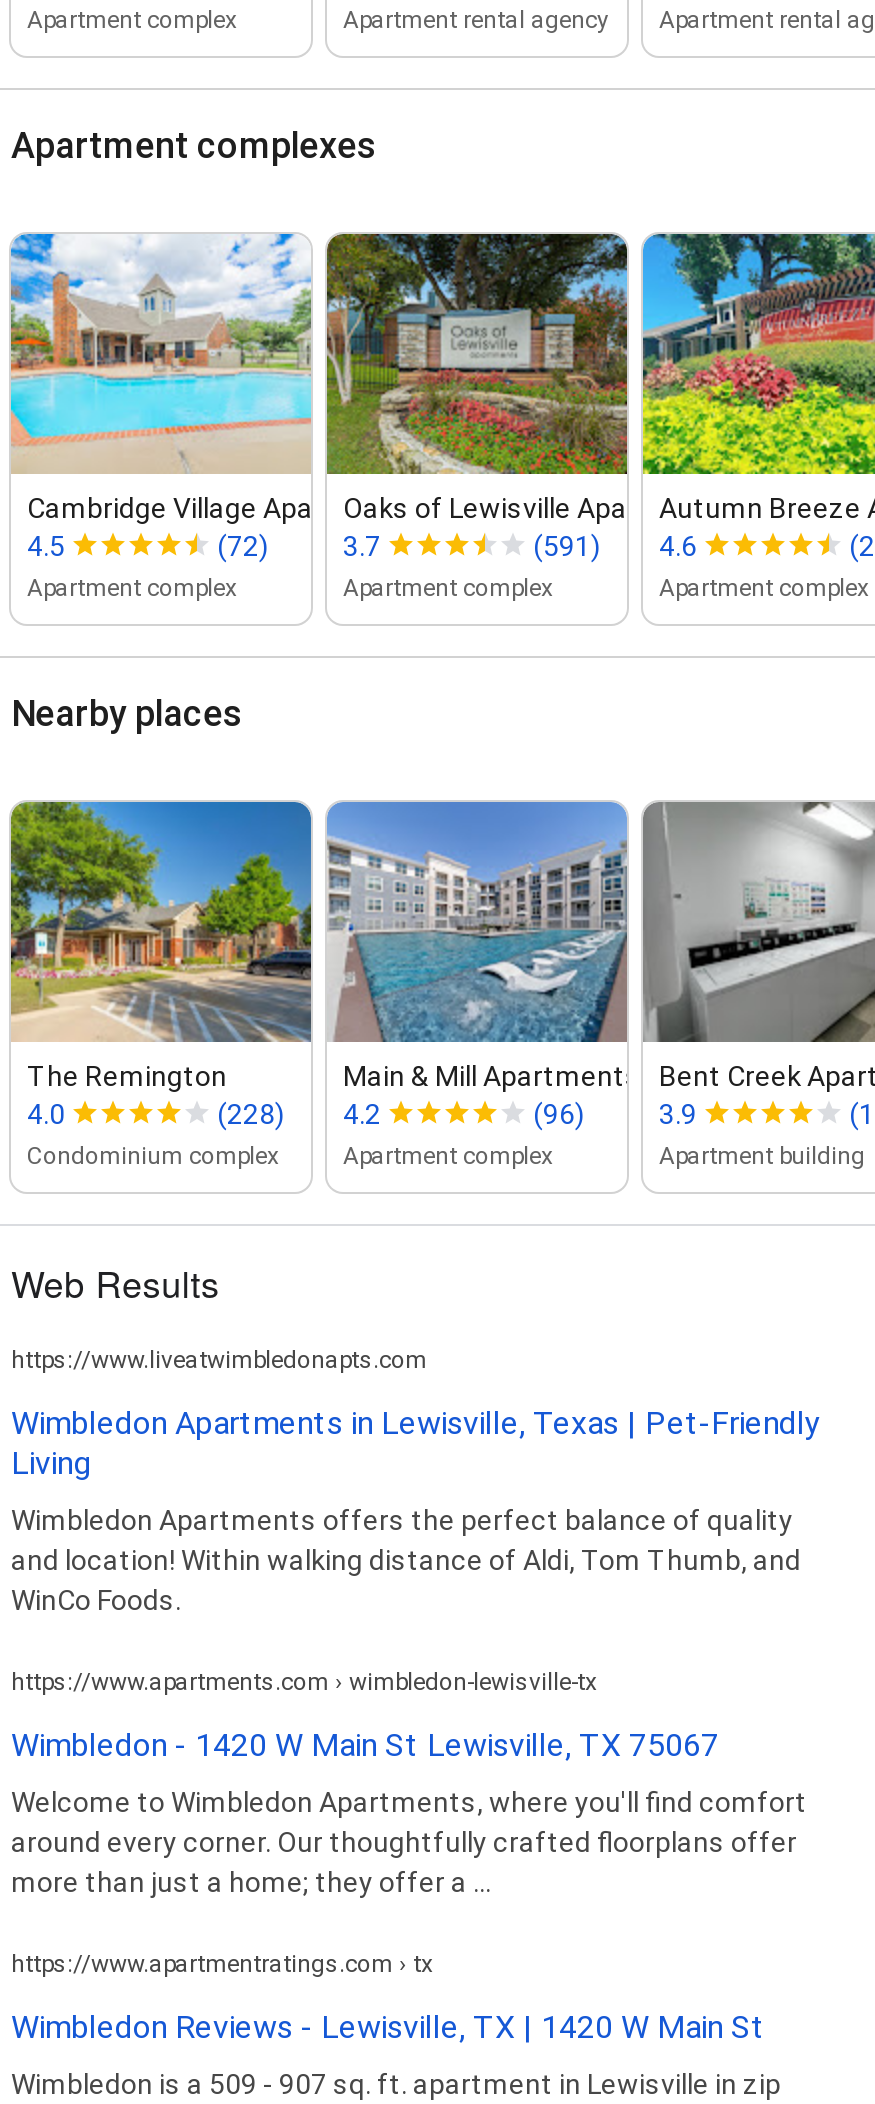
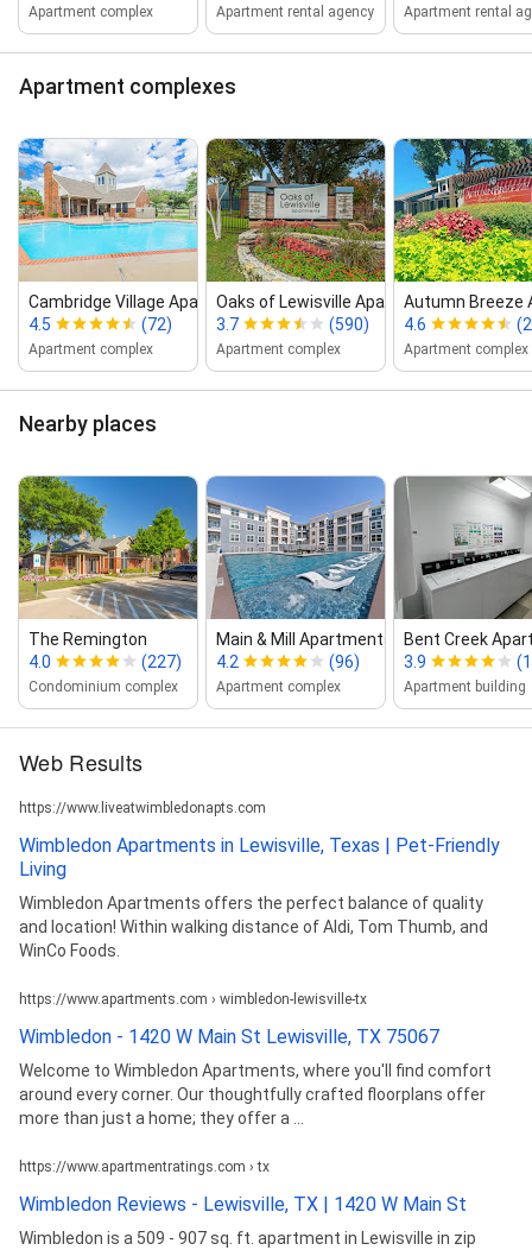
[533,529,697,561] (591) 4.6 -> [329,315,426,334] (590) 4.6
[217,1097,381,1129] (228) 4.2 -> [141,652,239,671] (227) 4.2

